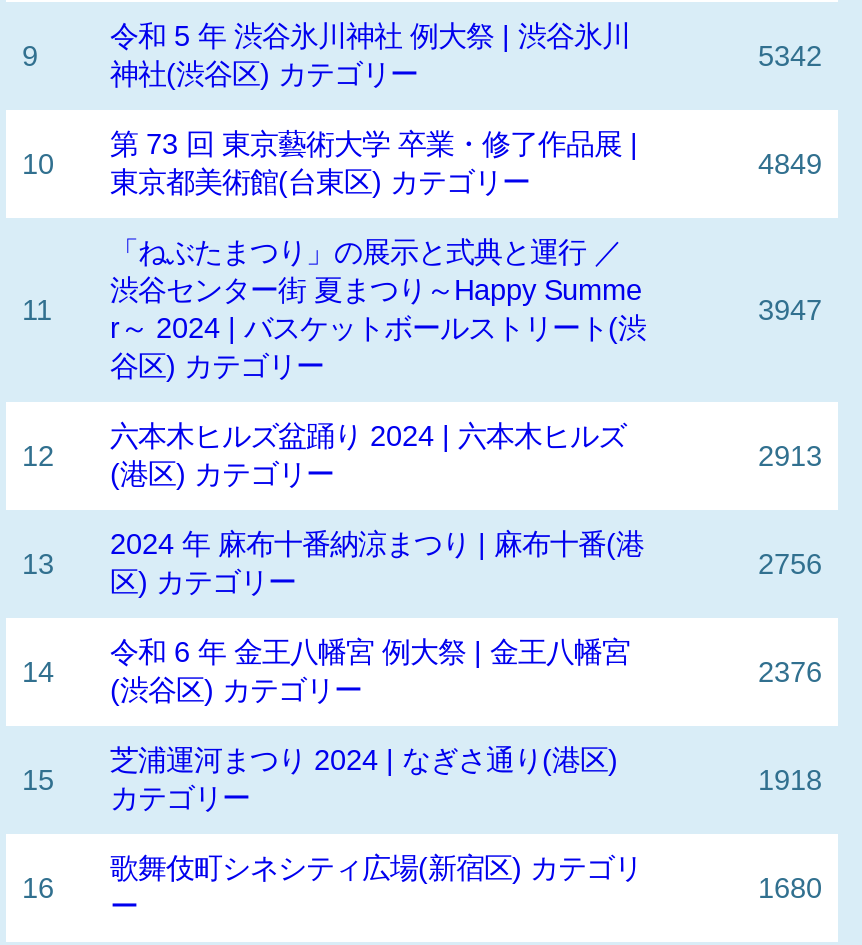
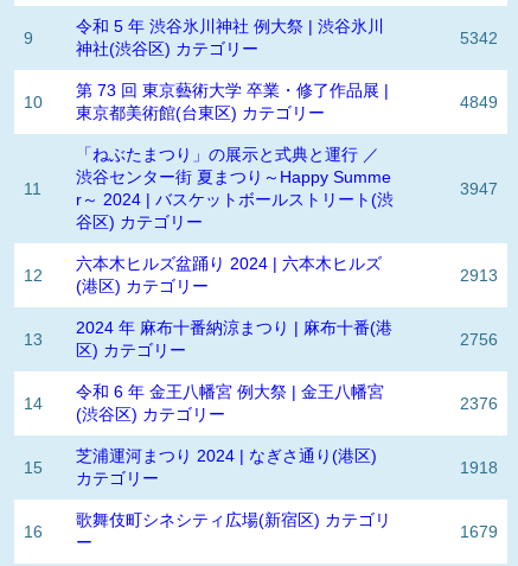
[758,872,822,904] 1680 -> [460,522,498,541] 1679

